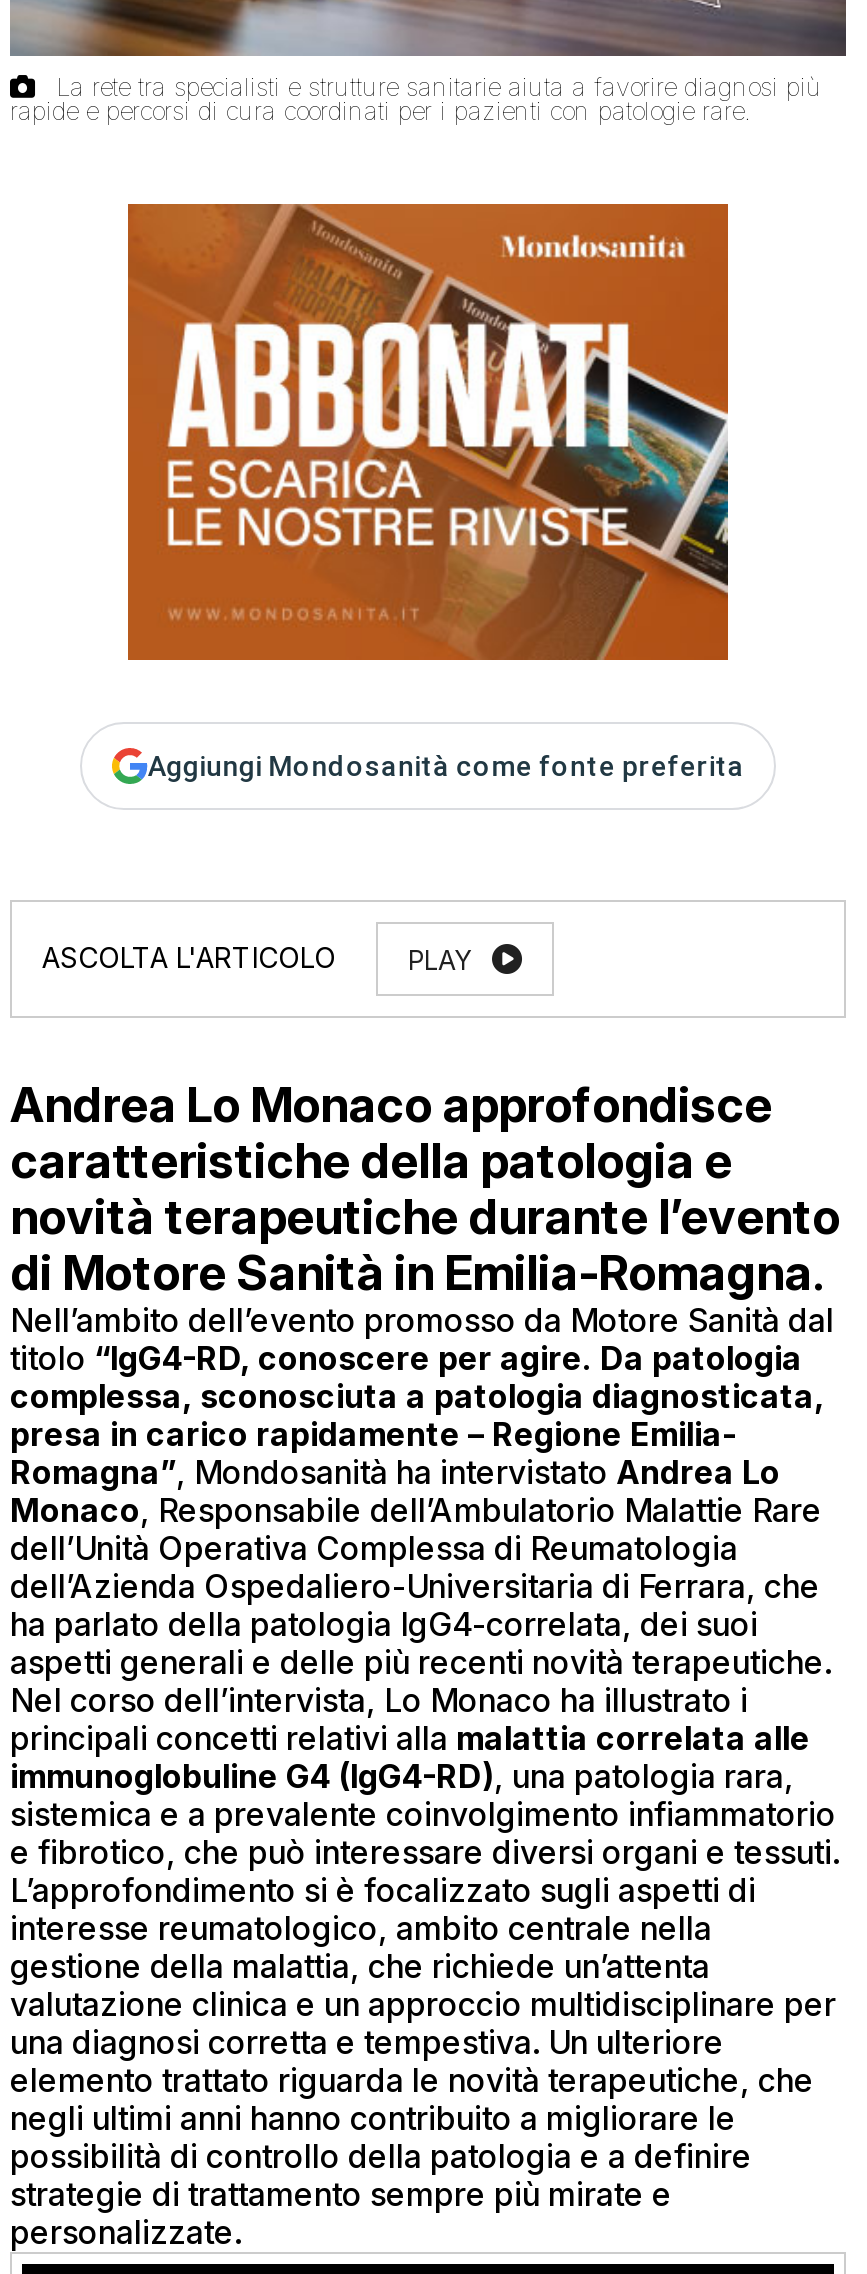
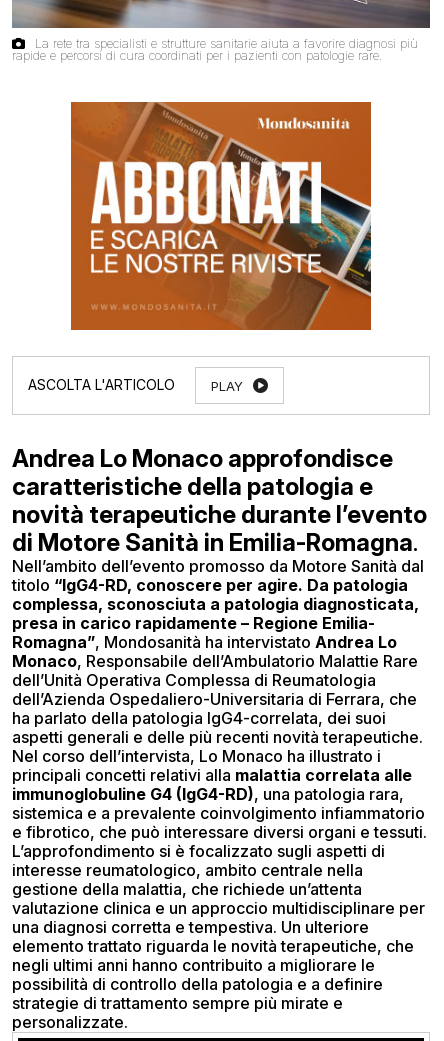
[148,749,744,781] Aggiungi Mondosanità come fonte preferita -> none

